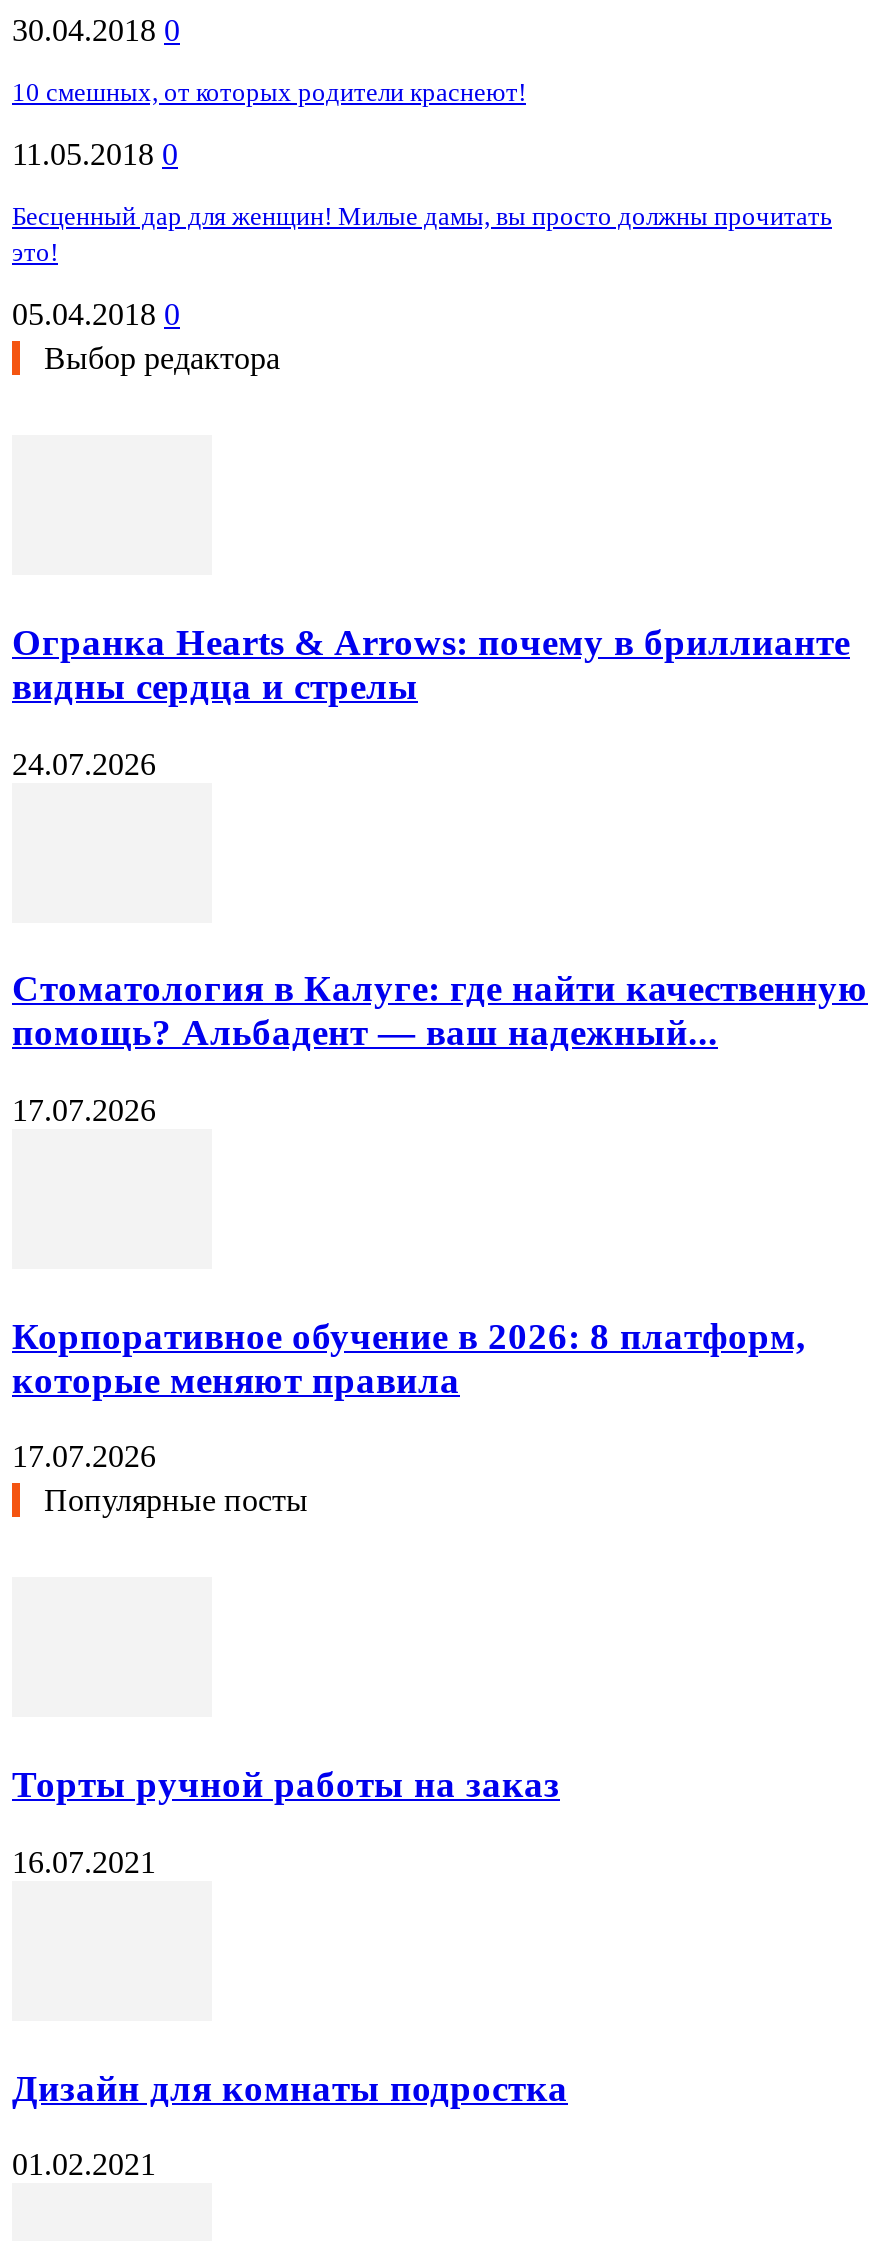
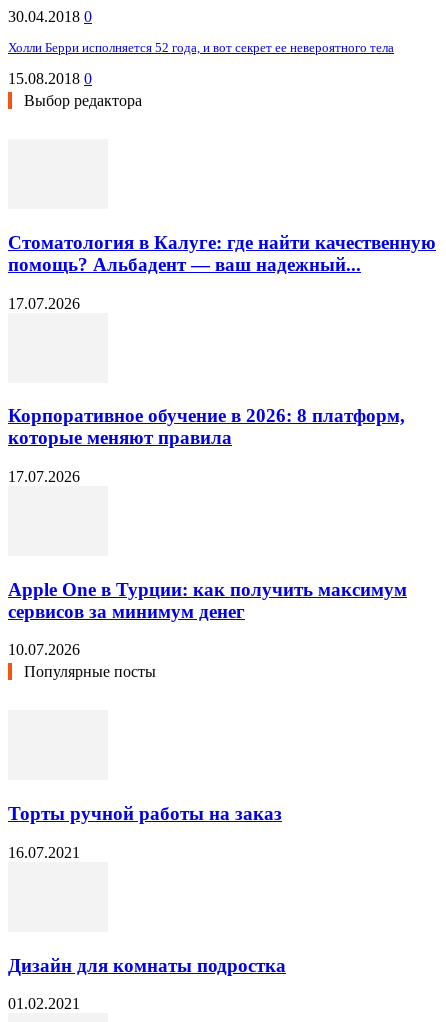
[12,77,832,331] 10 смешных, от которых родители краснеют! | 11.05.2018 0 | Бесценный дар для женщин! Милые дамы, вы просто должны прочитать | это! | 05.04.2018 0 -> [8,40,394,87] Холли Берри исполняется 52 года, и вот секрет ее невероятного тела | 15.08.2018 0
[12,621,850,780] Огранка Hearts & Arrows: почему в бриллианте | видны сердца и стрелы | 24.07.2026 -> none
moved [12,968,868,1474] -> [8,232,436,485]: Стоматология в Калуге: где найти качественную | помощь? Альбадент — ваш надежный... | 17.07.2026 | Корпоративное обучение в 2026: 8 платформ, | которые меняют правила | 17.07.2026
none -> [8,579,407,658] Apple One в Турции: как получить максимум | сервисов за минимум денег | 10.07.2026

